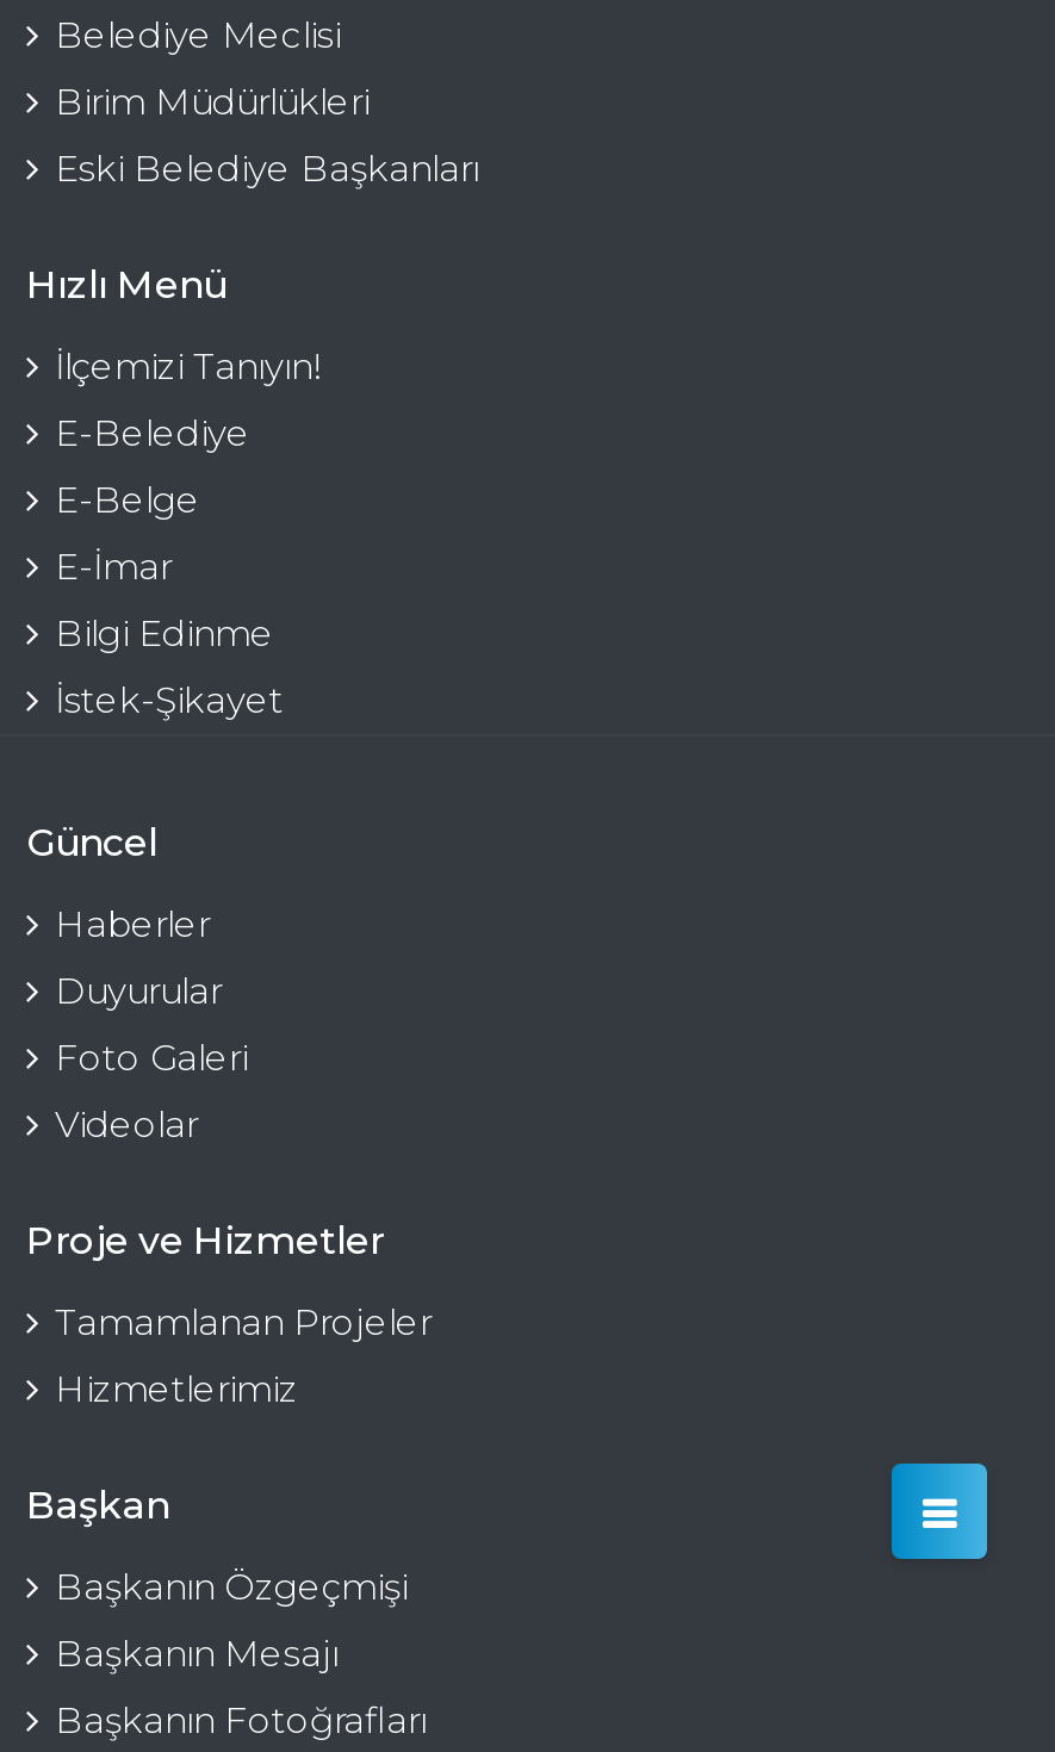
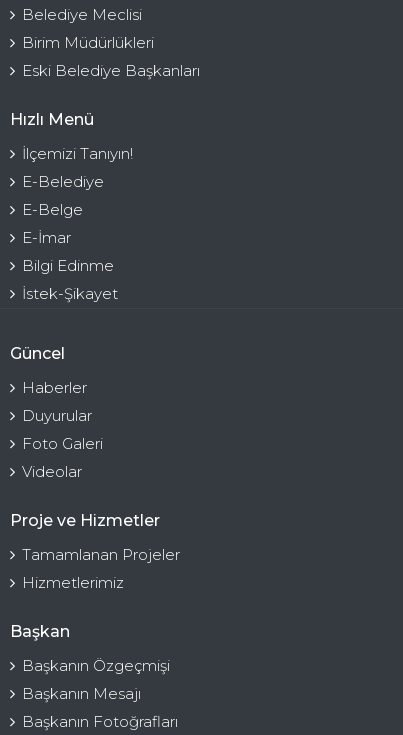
[889,1461,989,1561] [image] -> none

